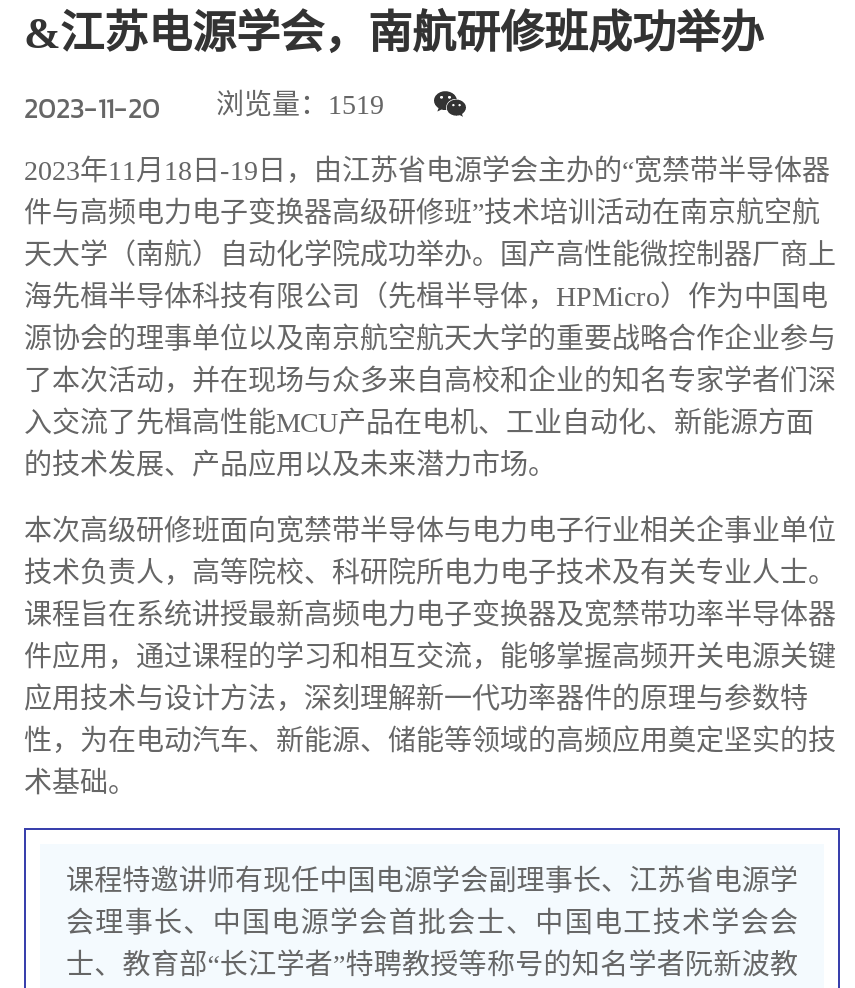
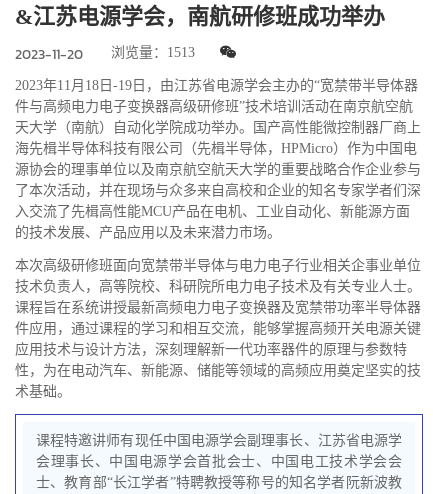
[24,87,384,129] 2023-11-20 浏览量：1519 -> [15,43,195,64] 2023-11-20 浏览量：1513

